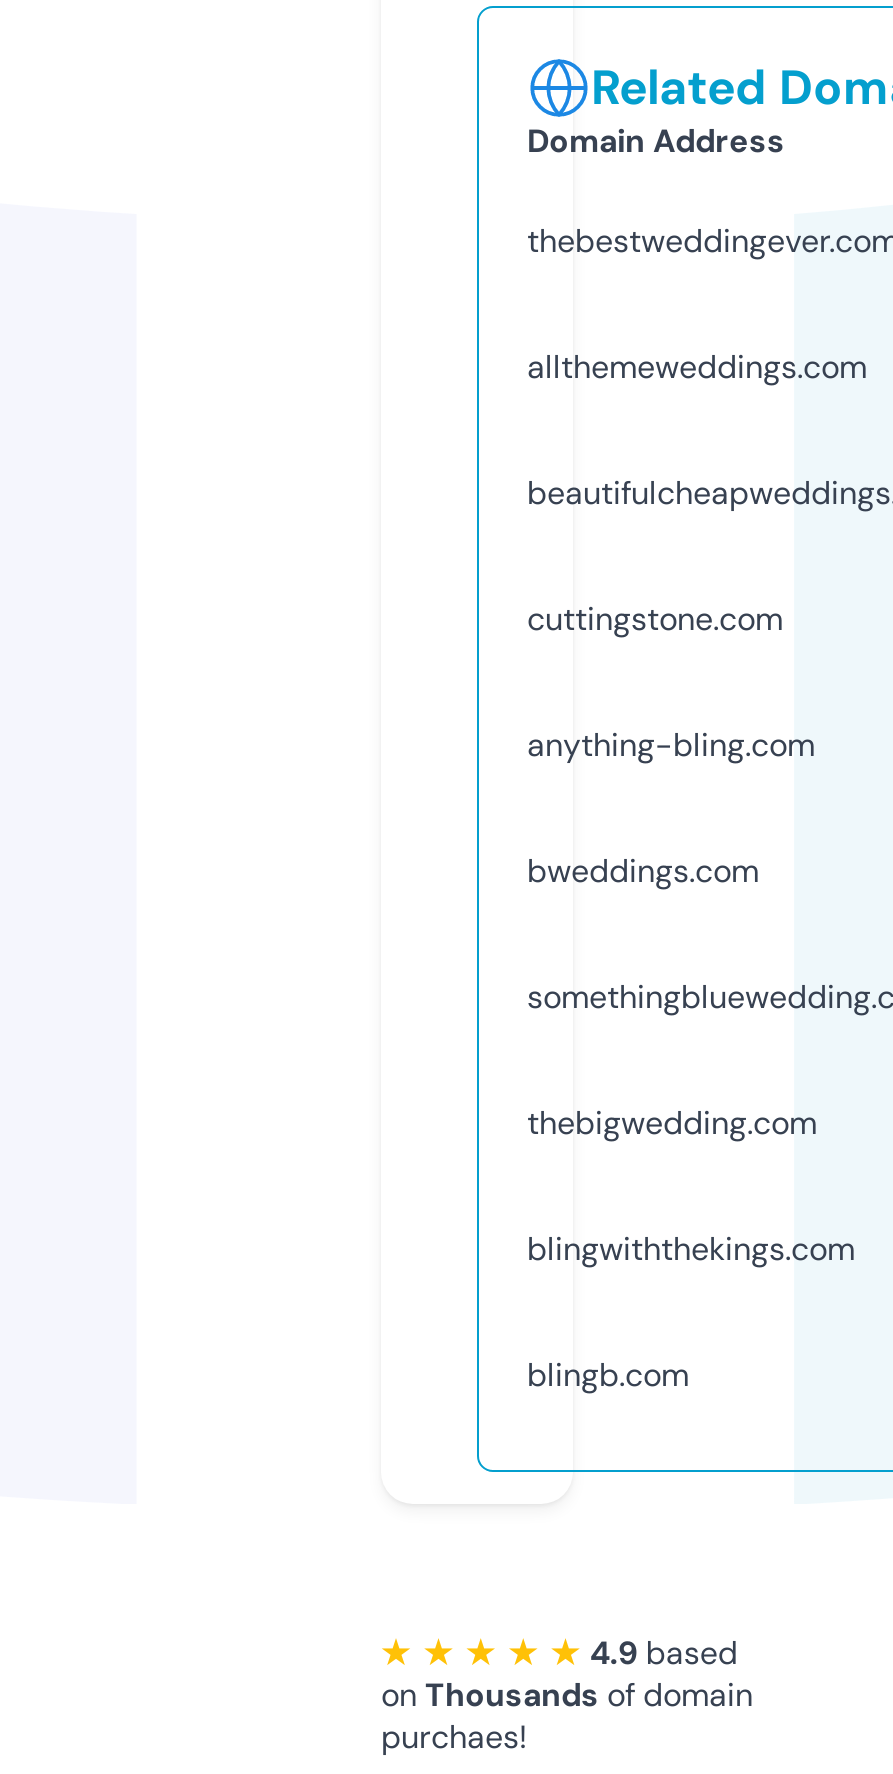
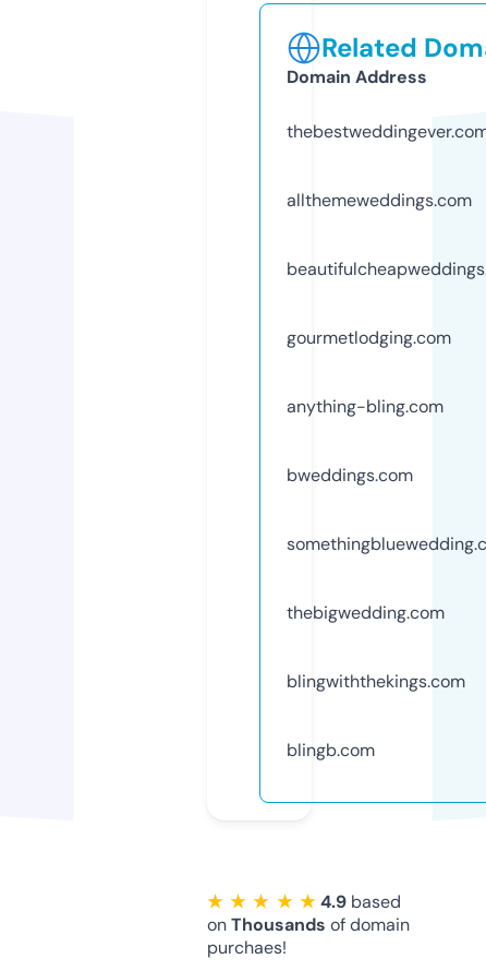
[527,598,783,640] cuttingstone.com -> [287,326,451,349] gourmetlodging.com

